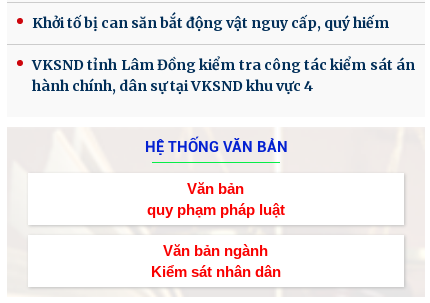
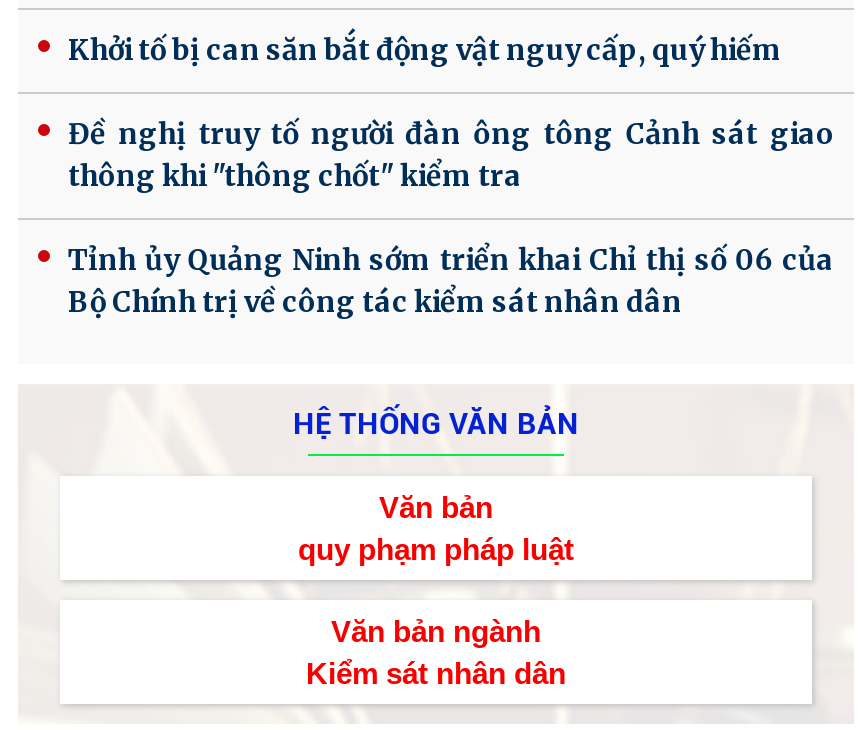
[32,56,415,95] VKSND tỉnh Lâm Đồng kiểm tra công tác kiểm sát án | hành chính, dân sự tại VKSND khu vực 4 -> [68,117,834,321] Đề nghị truy tố người đàn ông tông Cảnh sát giao | thông khi "thông chốt" kiểm tra | Tỉnh ủy Quảng Ninh sớm triển khai Chỉ thị số 06 của | Bộ Chính trị về công tác kiểm sát nhân dân

